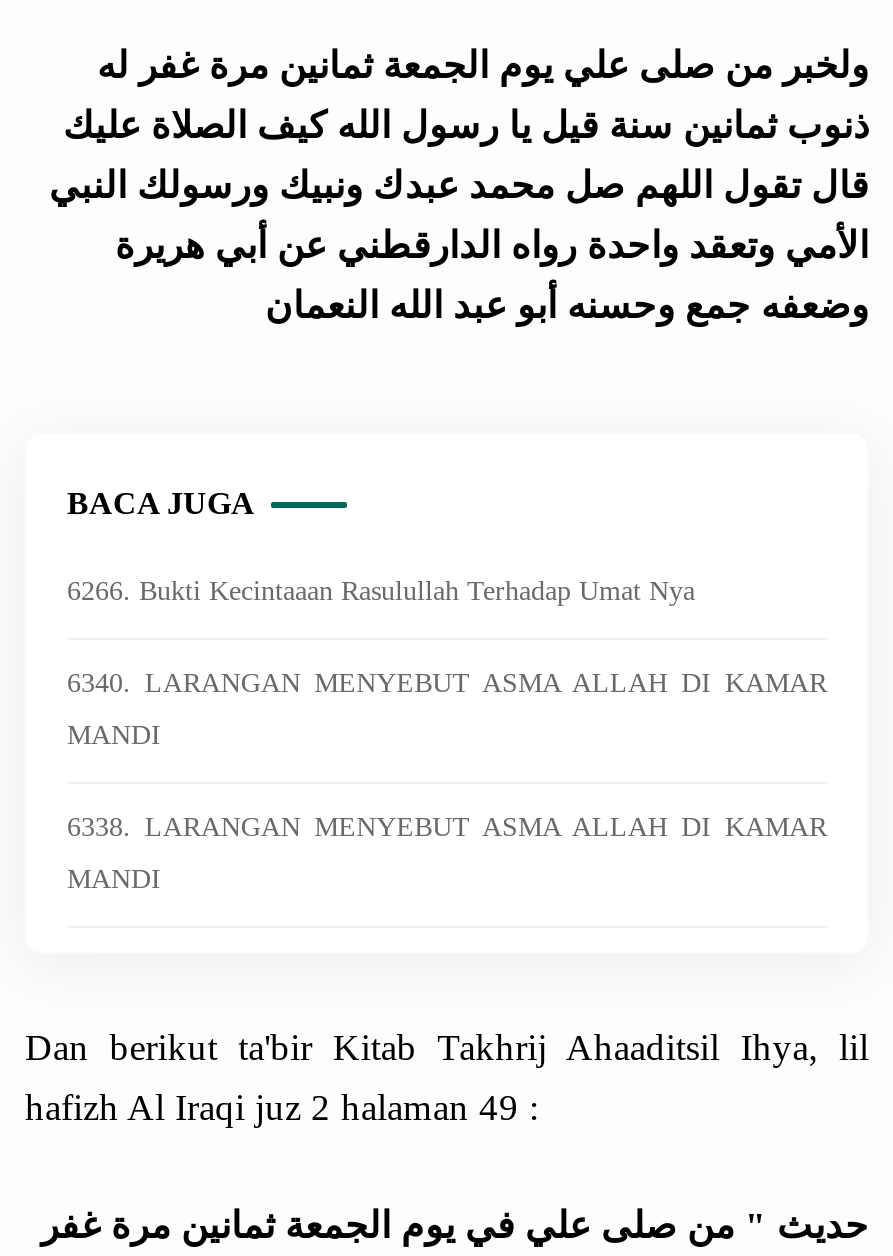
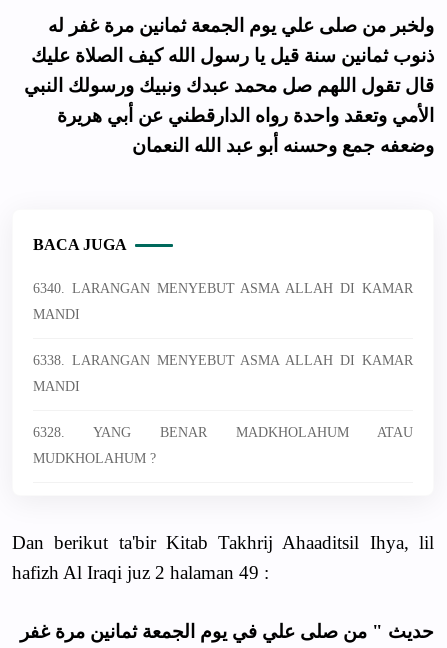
[67,575,695,605] 6266. Bukti Kecintaaan Rasulullah Terhadap Umat Nya -> none
moved [67,668,827,894] -> [33,281,413,394]: 6340. LARANGAN MENYEBUT ASMA ALLAH DI KAMAR | MANDI | 6338. LARANGAN MENYEBUT ASMA ALLAH DI KAMAR | MANDI
none -> [33,425,413,466] 6328. YANG BENAR MADKHOLAHUM ATAU | MUDKHOLAHUM ?

